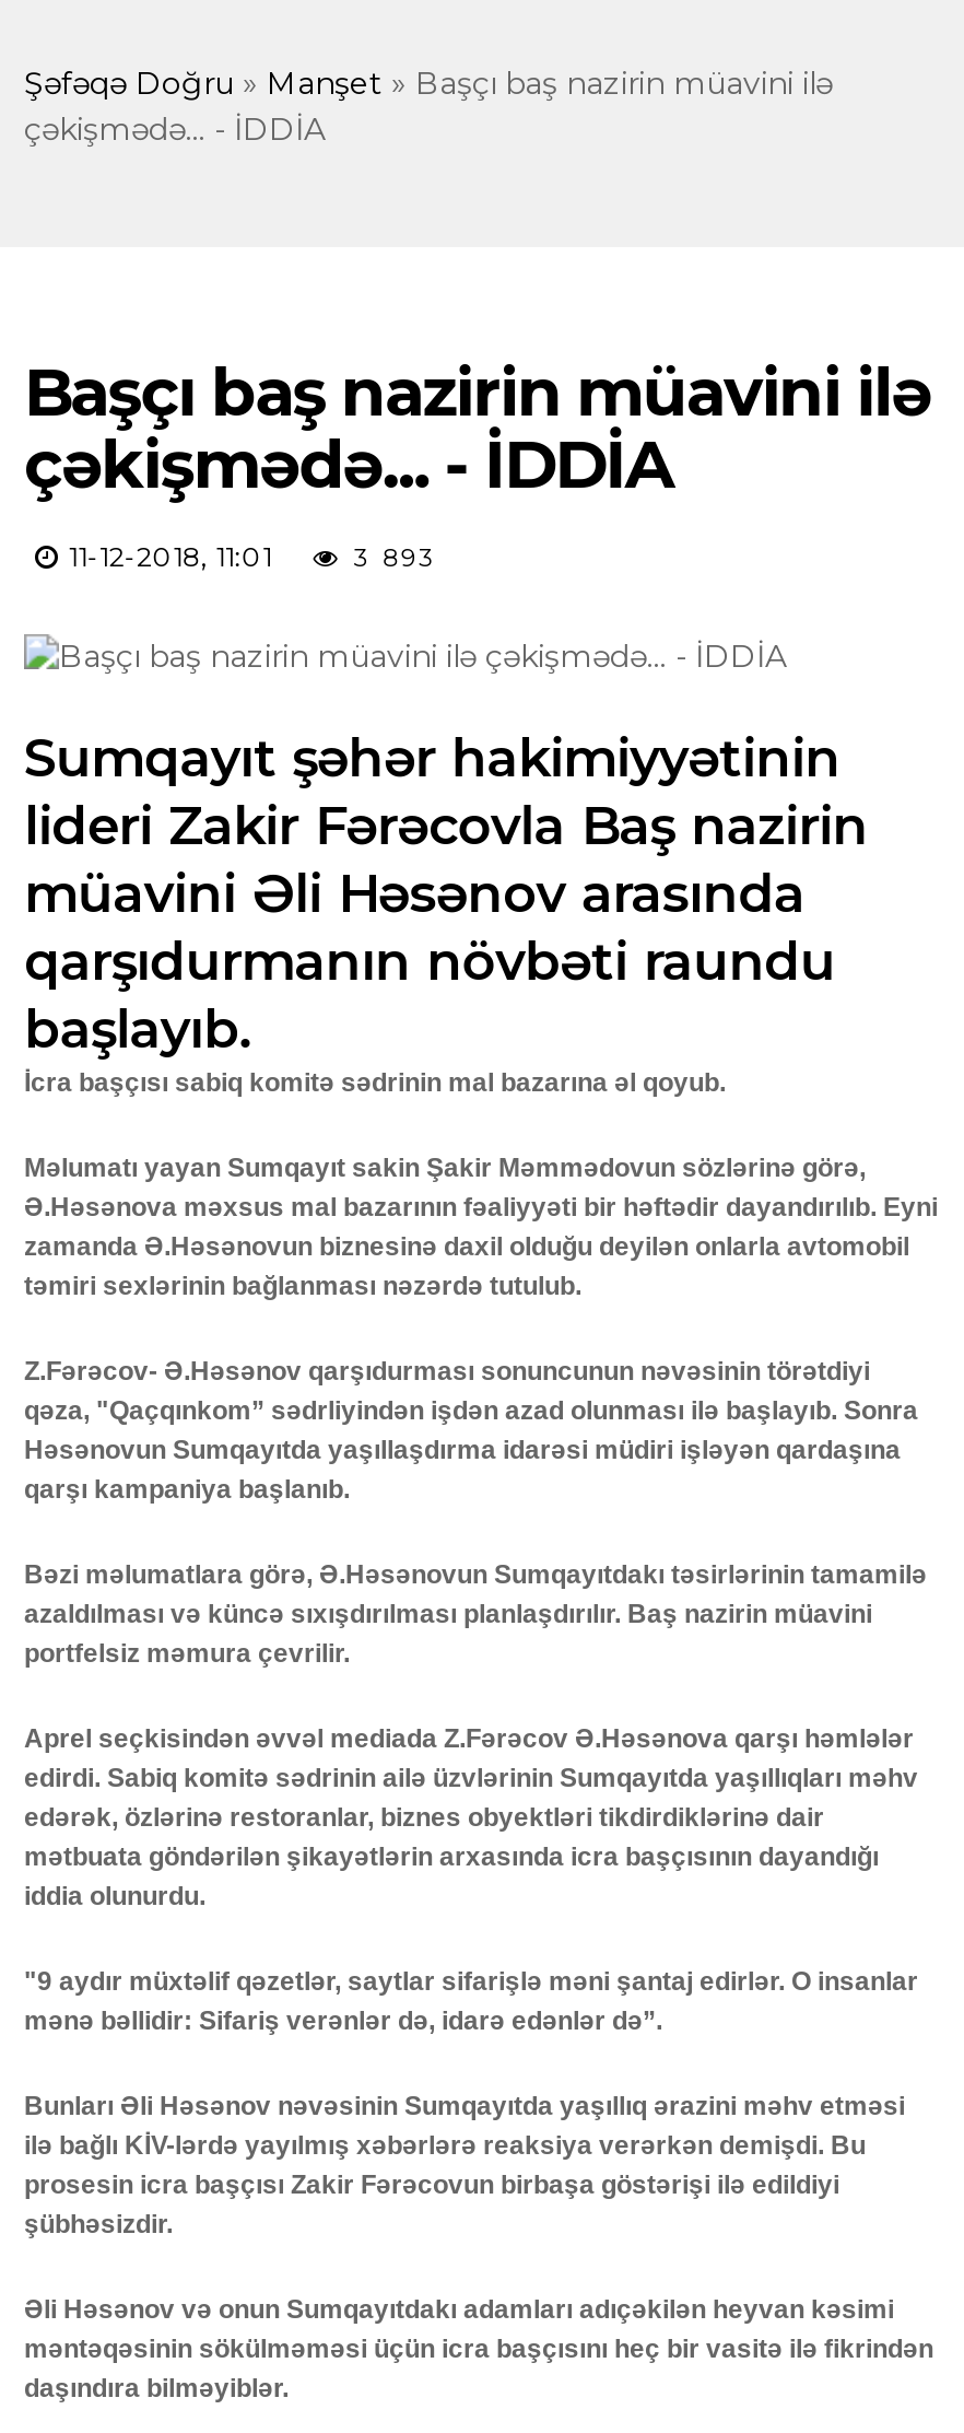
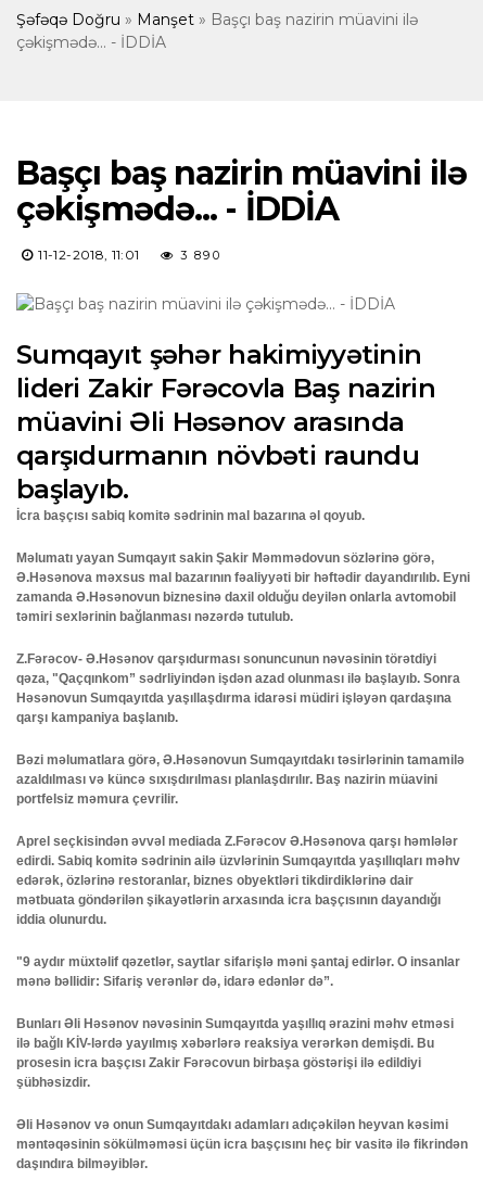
[353,542,437,573] 3 893 -> [180,248,221,263] 3 890

